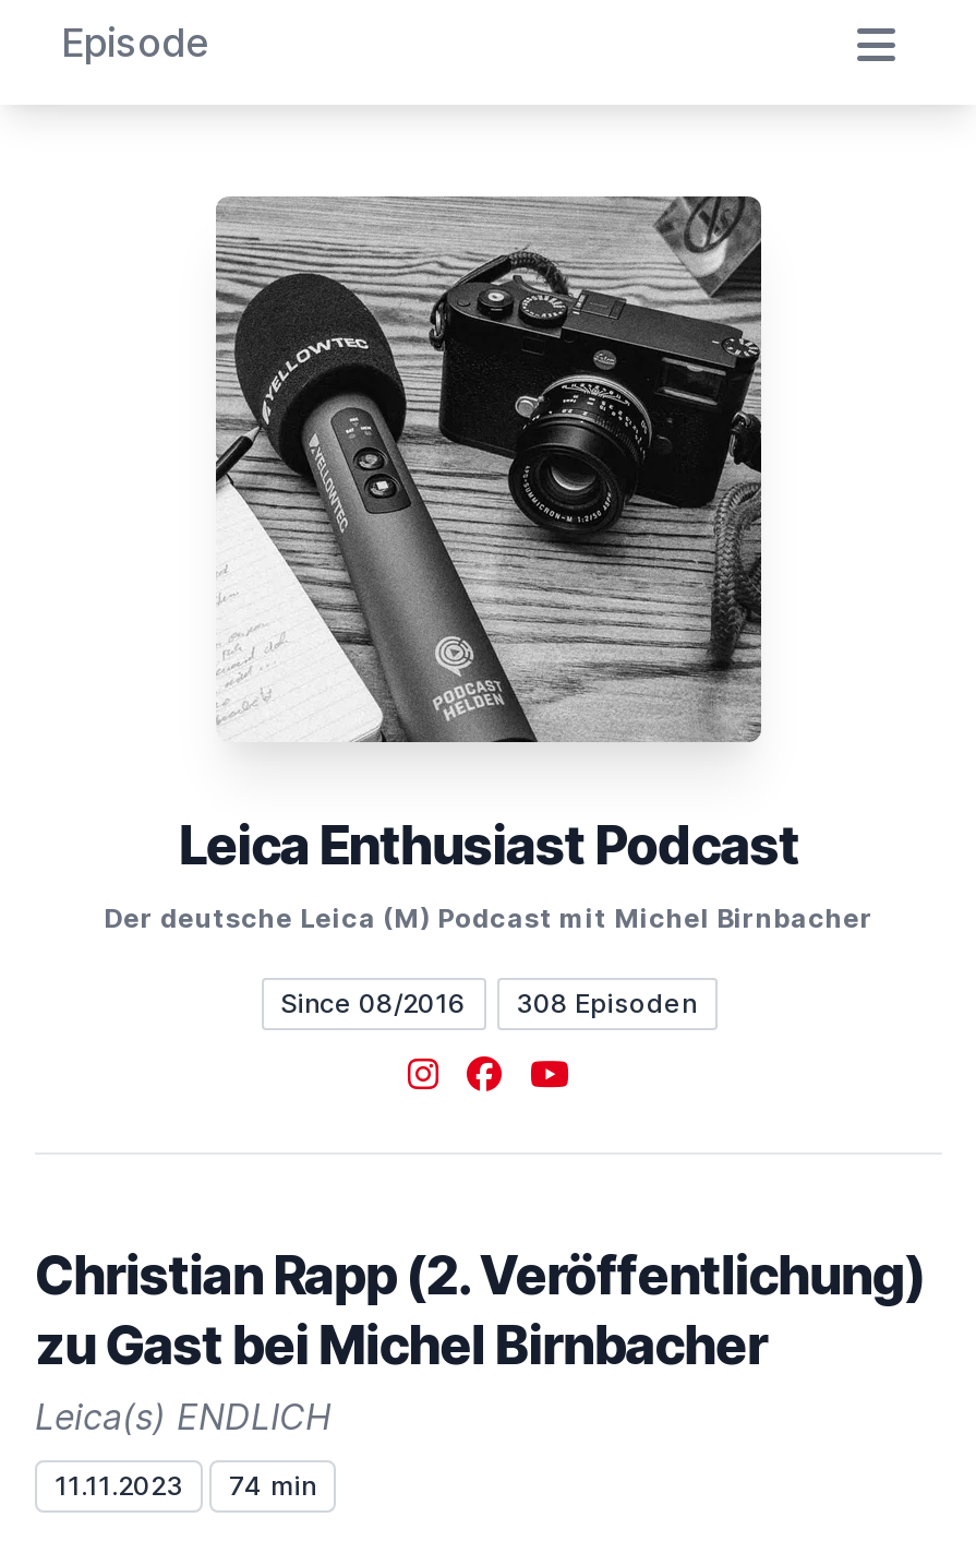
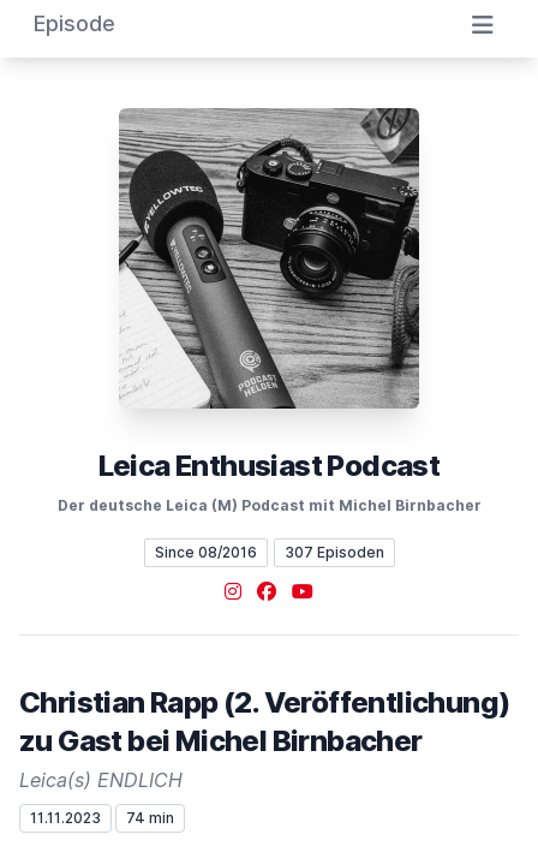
[280,987,697,1019] Since 08/2016 308 Episoden -> [154,543,384,561] Since 08/2016 307 Episoden

